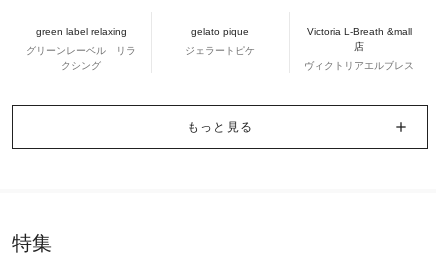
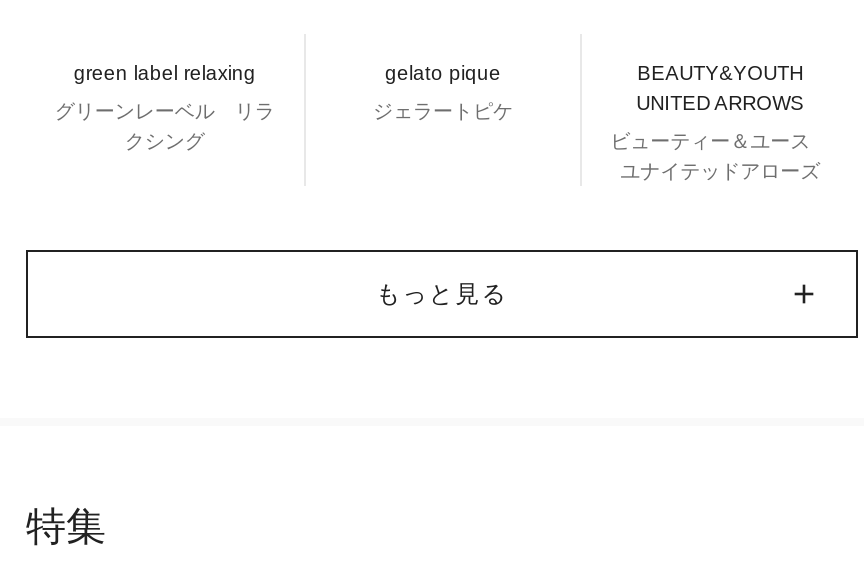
[307,26,412,52] Victoria L-Breath &mall | 店 -> [636,62,804,114] BEAUTY&YOUTH | UNITED ARROWS
[304,60,414,71] ヴィクトリアエルブレス -> [610,130,830,182] ビューティー＆ユース | ユナイテッドアローズ

